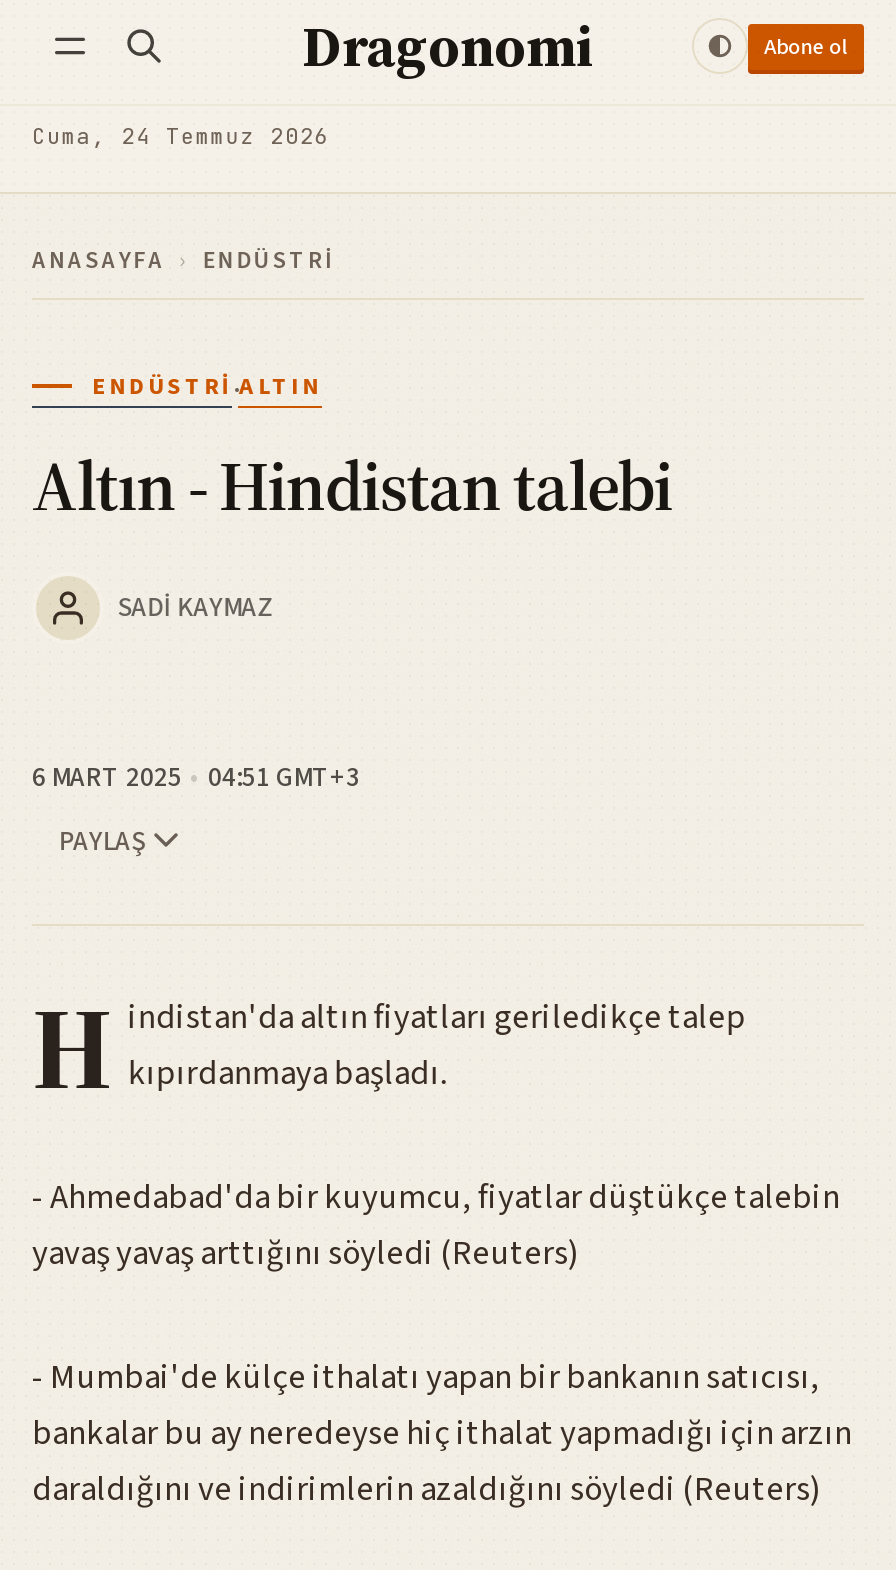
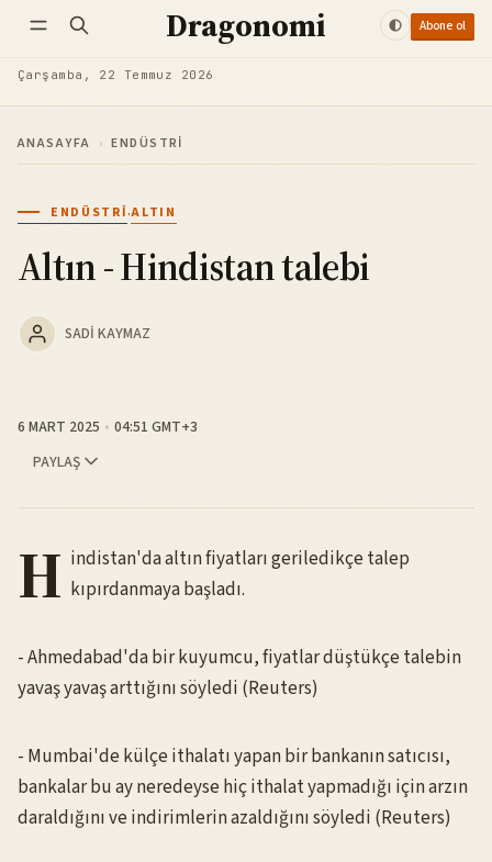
[32,123,330,151] Cuma, 24 Temmuz 2026 -> [18,67,214,83] Çarşamba, 22 Temmuz 2026

